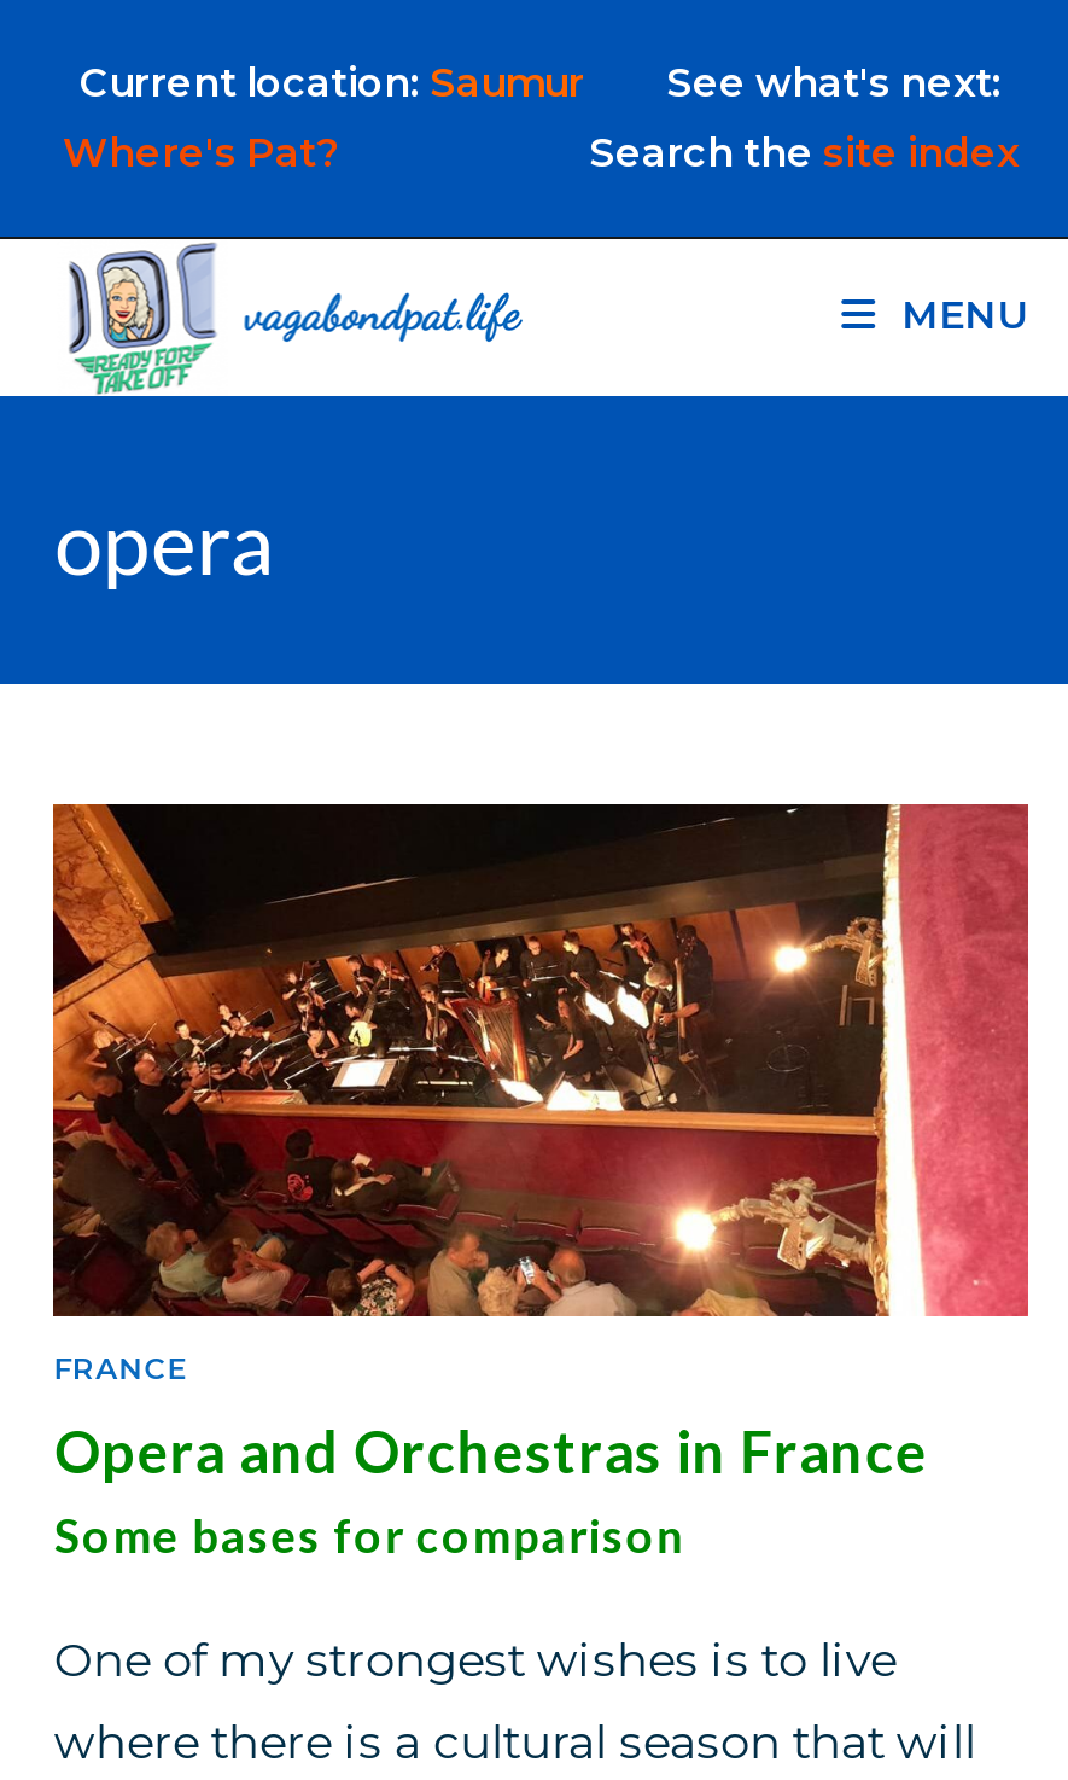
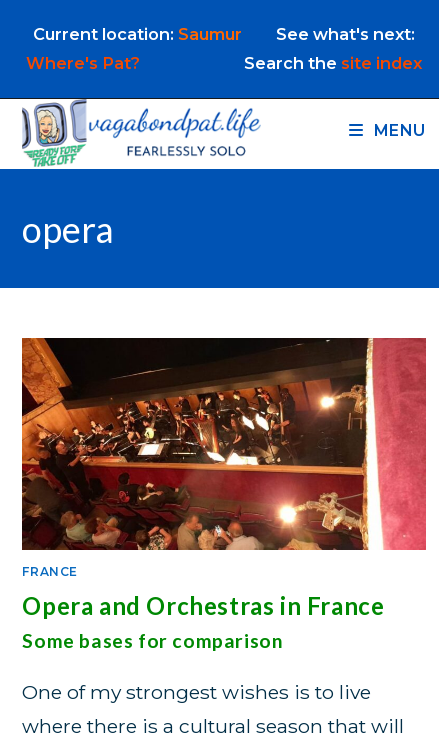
[53,239,625,396] [image] -> [21,98,261,169] [image]

